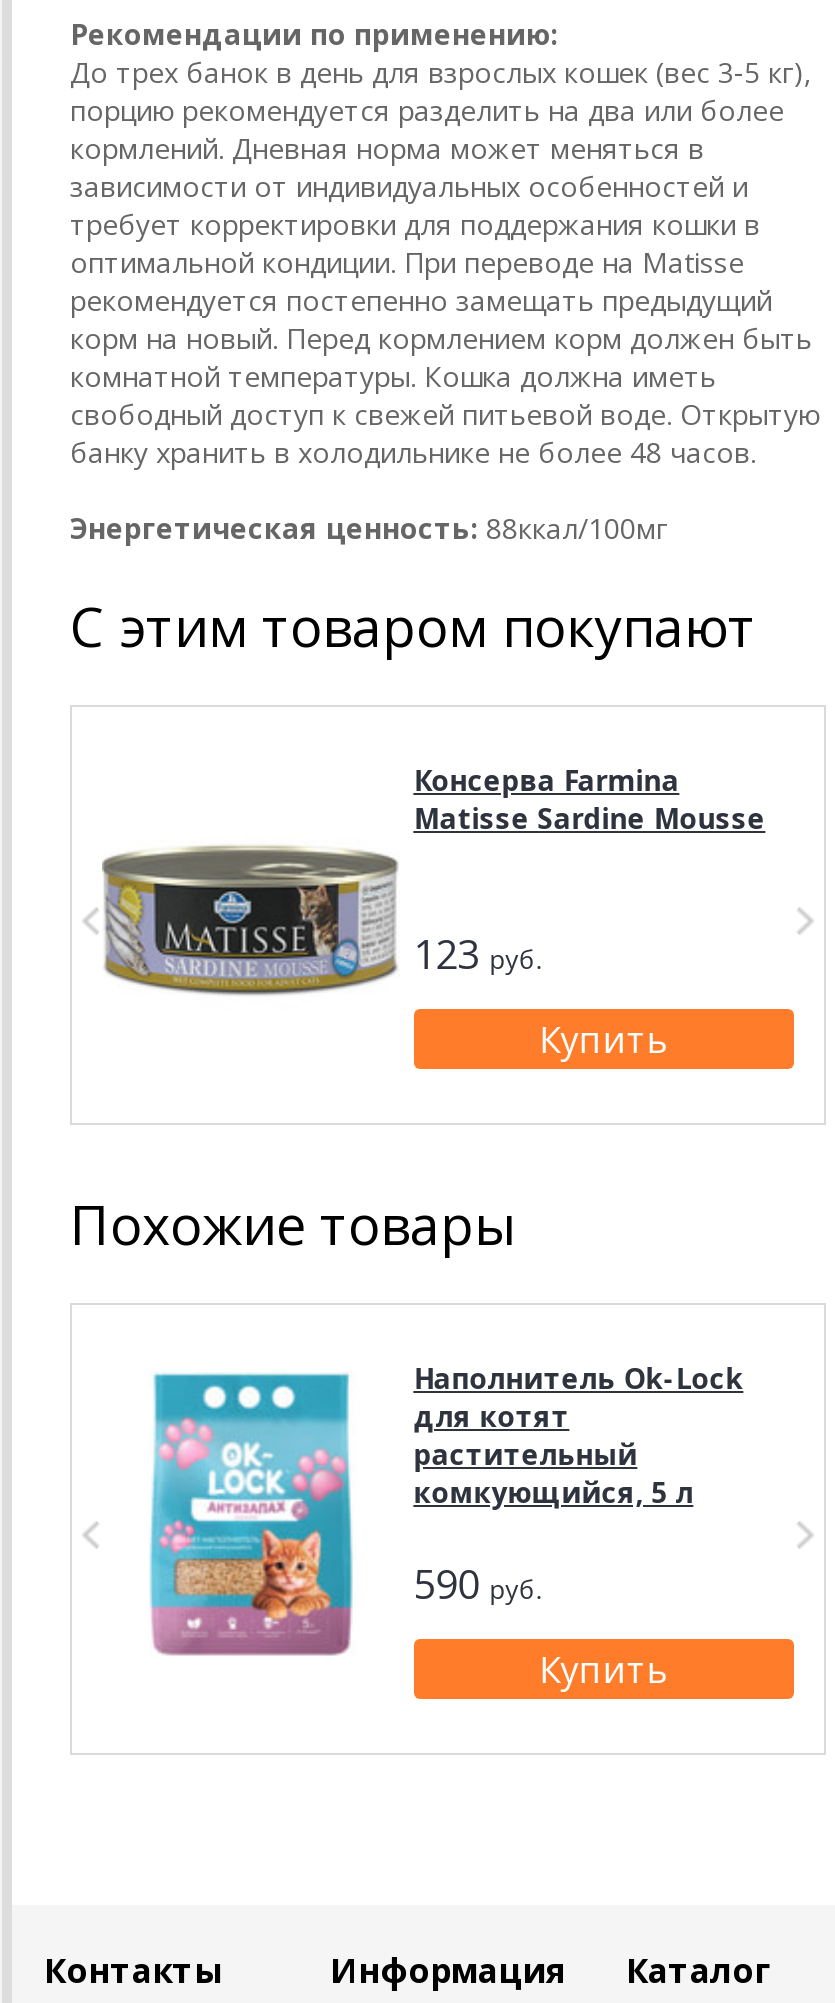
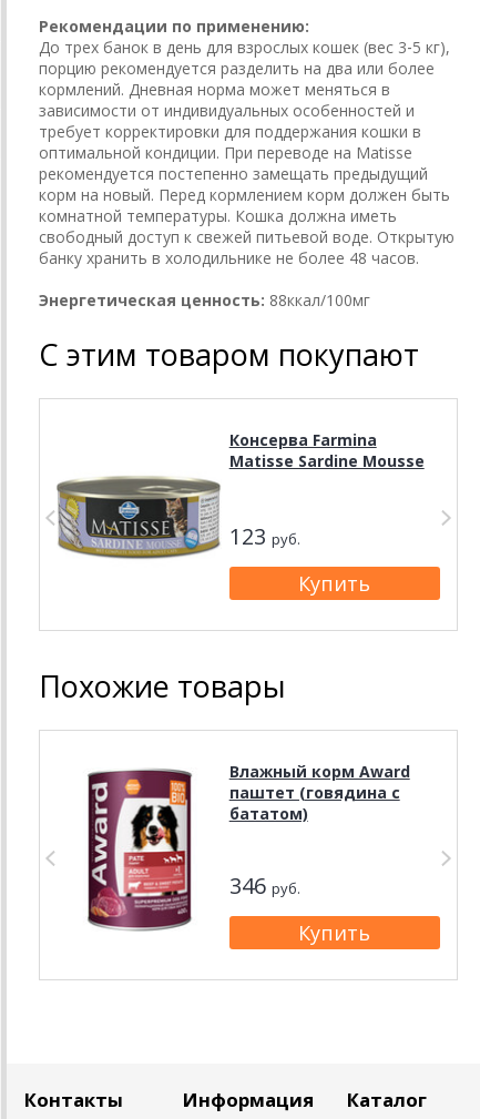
[148,1359,743,1665] [image] | Наполнитель Ok-Lock | для котят | растительный | комкующийся, 5 л -> [83,761,410,932] [image] | Влажный корм Award | паштет (говядина с | бататом)
[413,1557,541,1611] 590 руб. -> [229,871,300,901] 346 руб.

